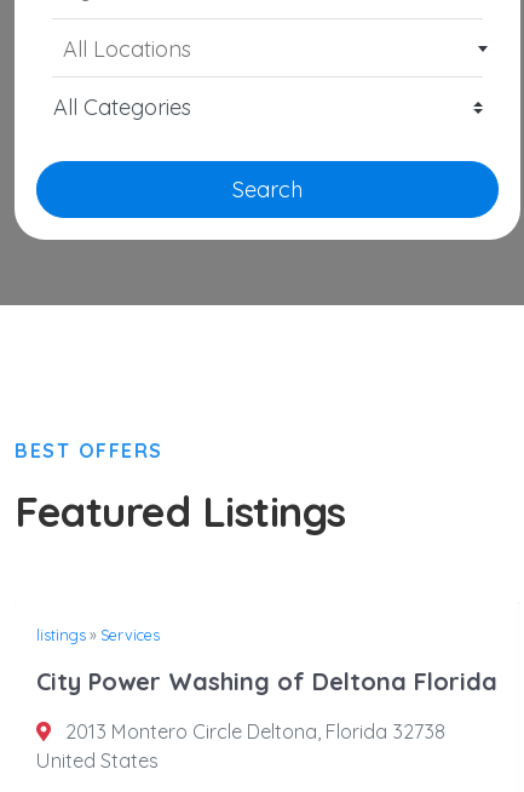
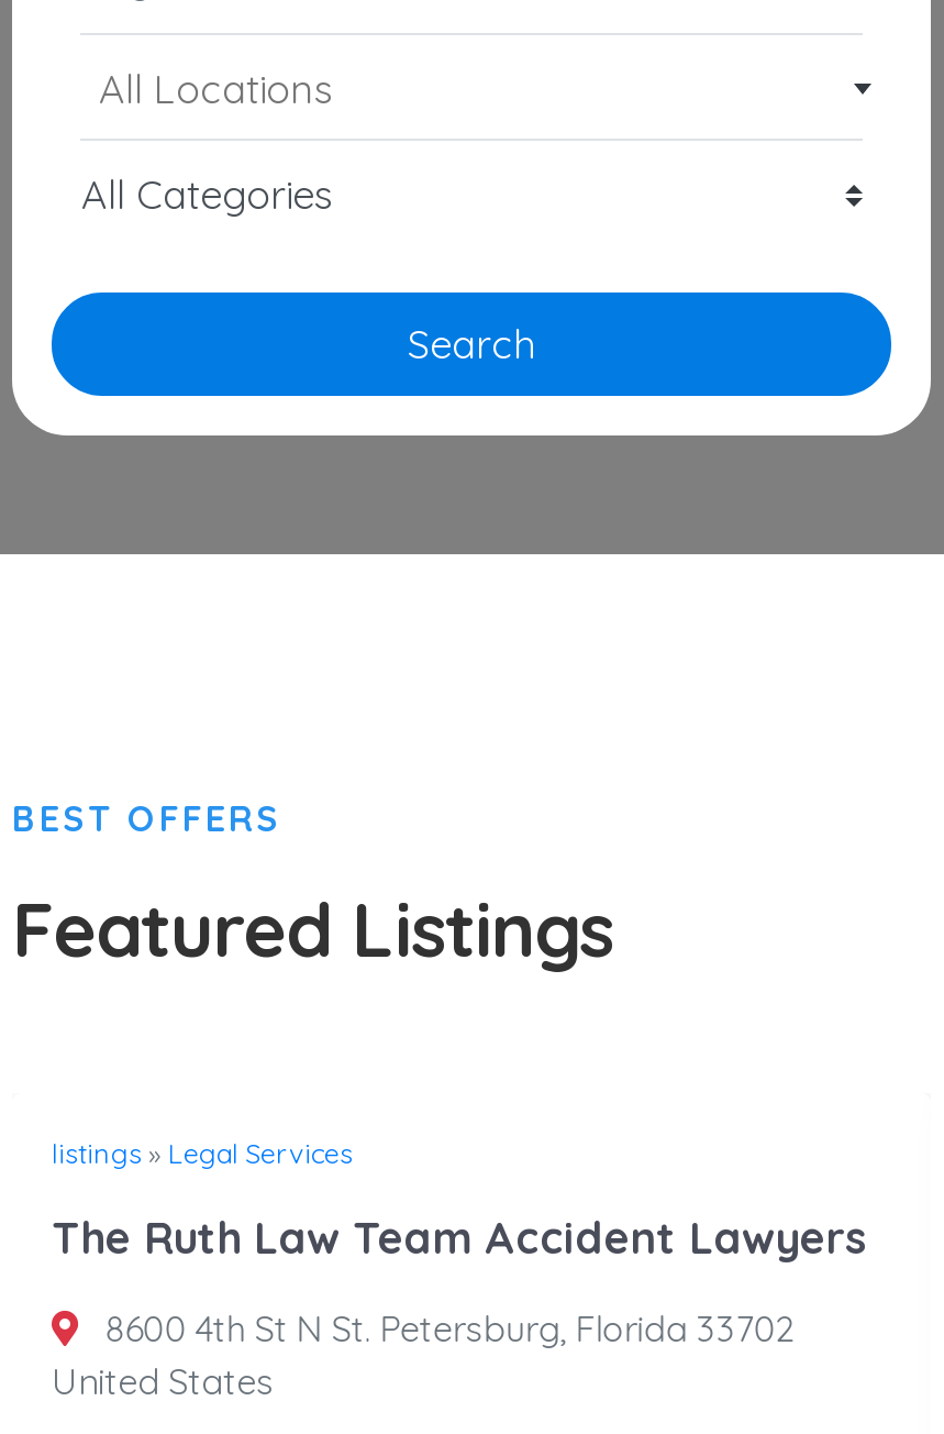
[36,625,160,644] listings» Services -> [52,1135,353,1170] listings» Legal Services
[36,666,497,696] City Power Washing of Deltona Florida -> [52,1210,867,1265] The Ruth Law Team Accident Lawyers
[61,719,446,744] 2013 Montero Circle Deltona, Florida 32738 -> [96,1307,795,1351] 8600 4th St N St. Petersburg, Florida 33702

